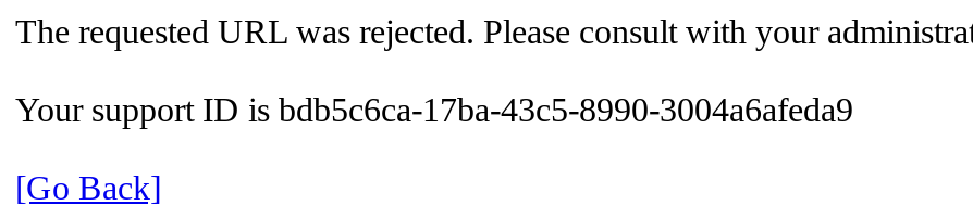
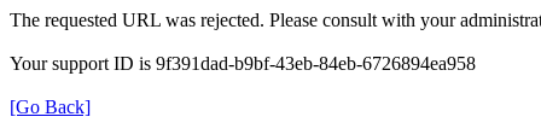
[15,91,853,128] Your support ID is bdb5c6ca-17ba-43c5-8990-3004a6afeda9 -> [10,53,476,74] Your support ID is 9f391dad-b9bf-43eb-84eb-6726894ea958

